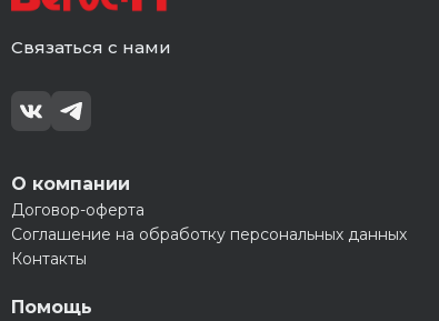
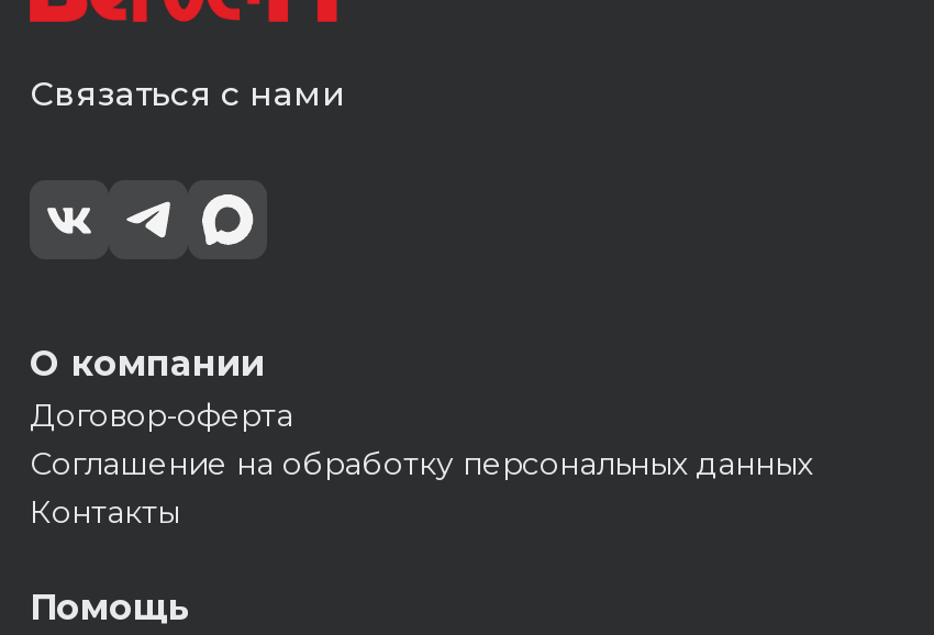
none -> [192,182,265,257] [image]

